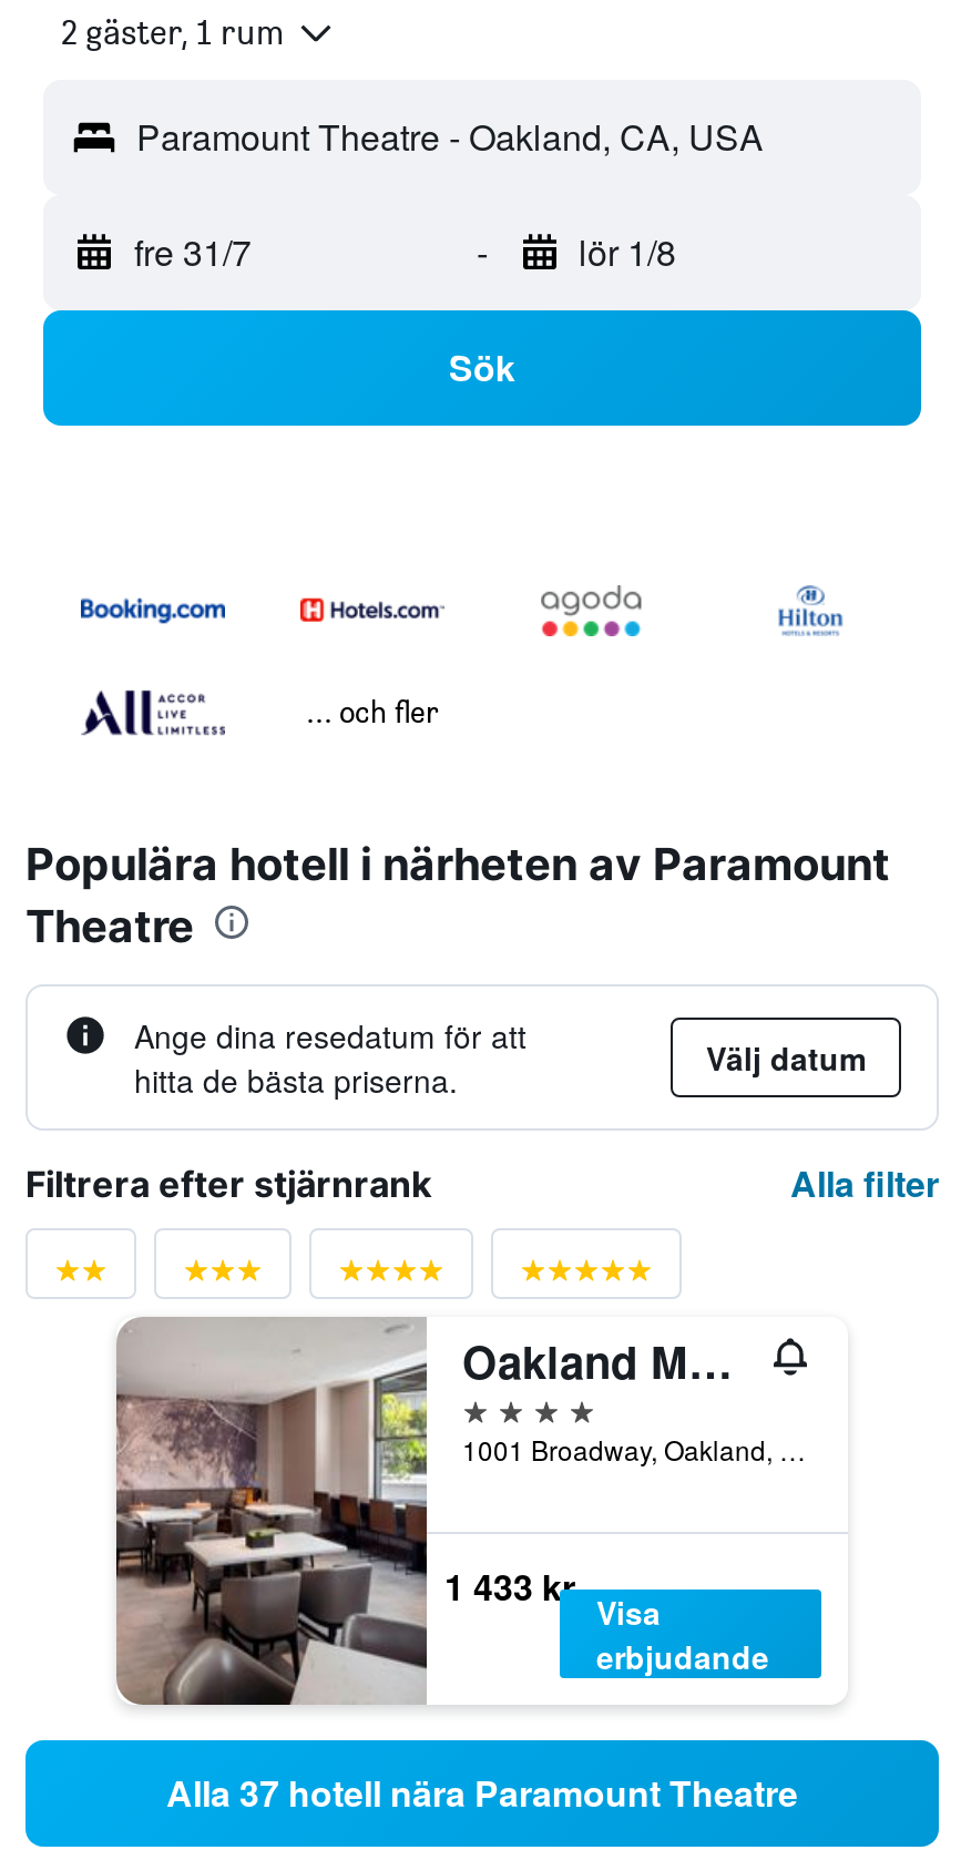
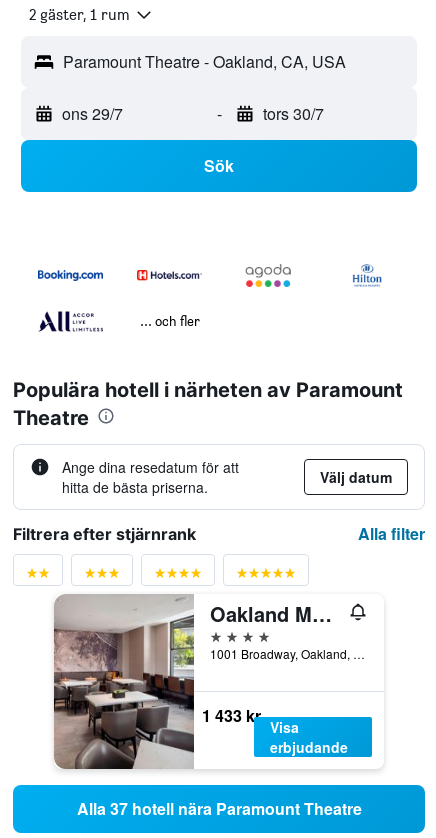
[134,227,252,278] fre 31/7 -> [62,102,123,125] ons 29/7
[579,227,676,278] lör 1/8 -> [262,102,323,125] tors 30/7

